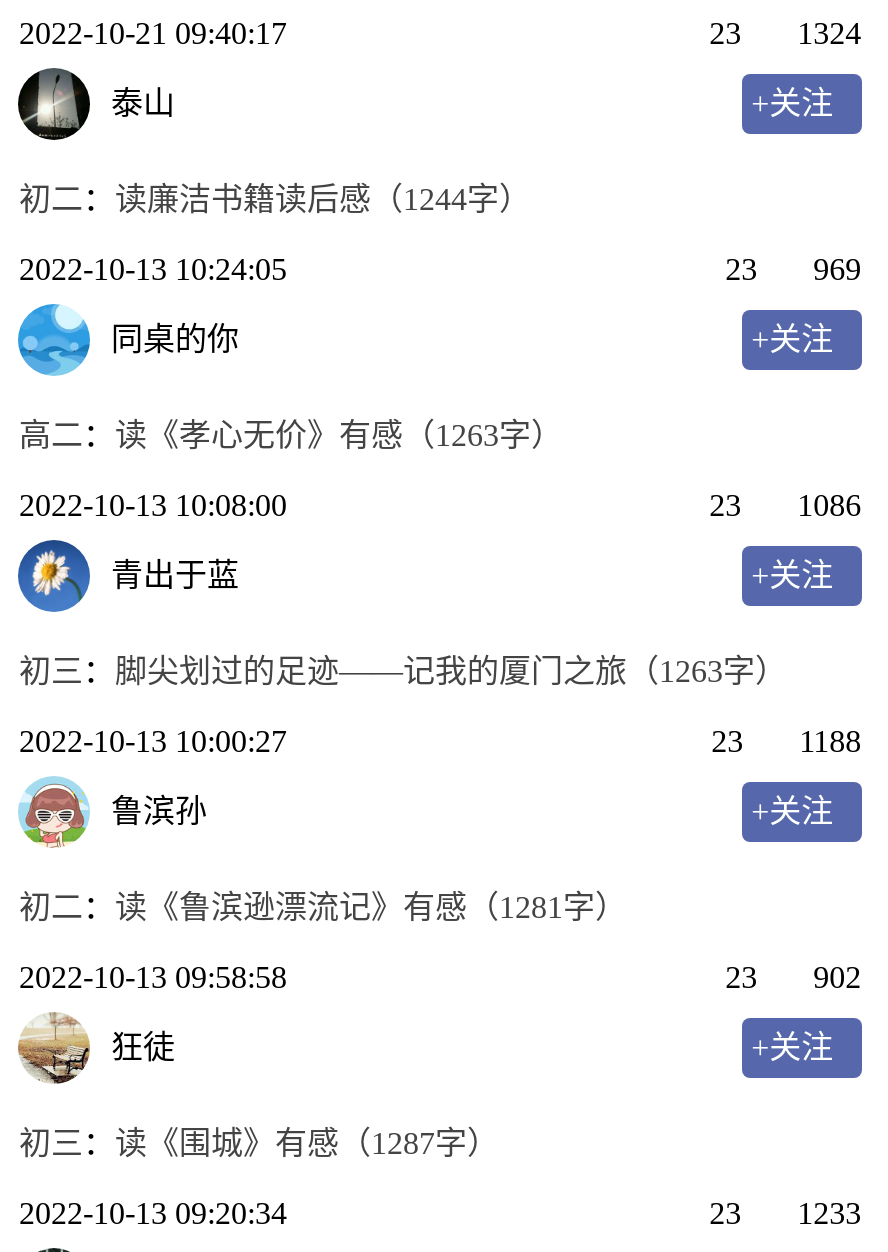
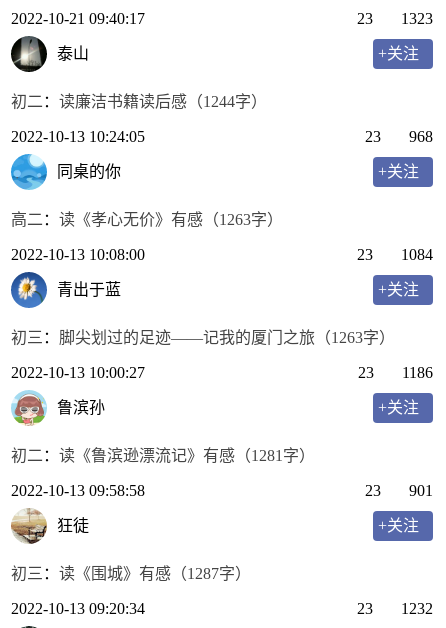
[709,16,861,50] 23 1324 -> [357,10,433,27] 23 1323
[725,252,861,286] 23 969 -> [365,128,433,145] 23 968
[709,488,861,522] 23 1086 -> [357,246,433,263] 23 1084
[711,724,861,758] 23 1188 -> [358,364,433,381] 23 1186
[725,960,861,994] 23 902 -> [365,482,433,499] 23 901
[709,1196,861,1230] 23 1233 -> [357,600,433,617] 23 1232

